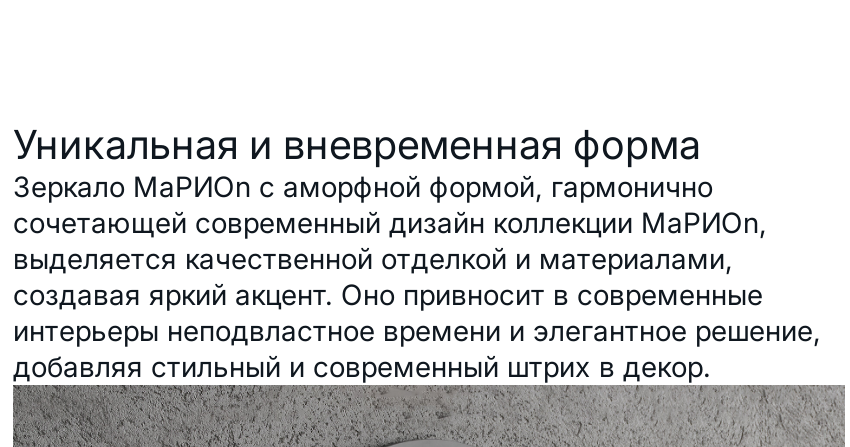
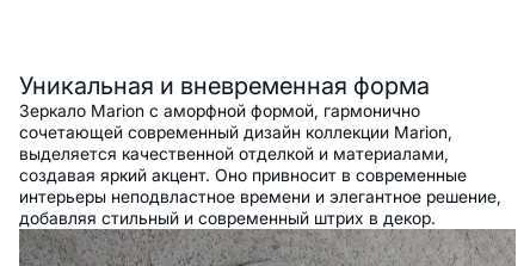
[13,169,713,203] Зеркало MaРИОn с аморфной формой, гармонично -> [19,100,420,121] Зеркало Marion с аморфной формой, гармонично
[13,205,767,239] сочетающей современный дизайн коллекции MaРИОn, -> [19,122,452,142] сочетающей современный дизайн коллекции Marion,

